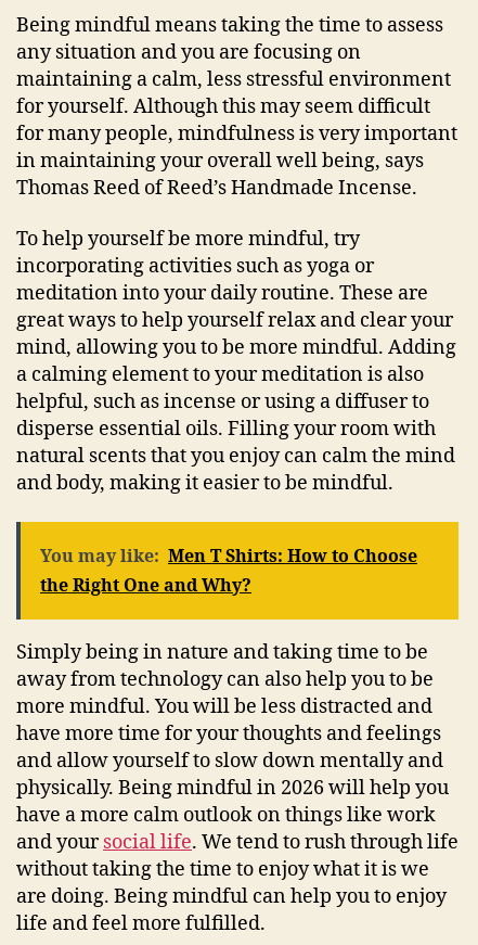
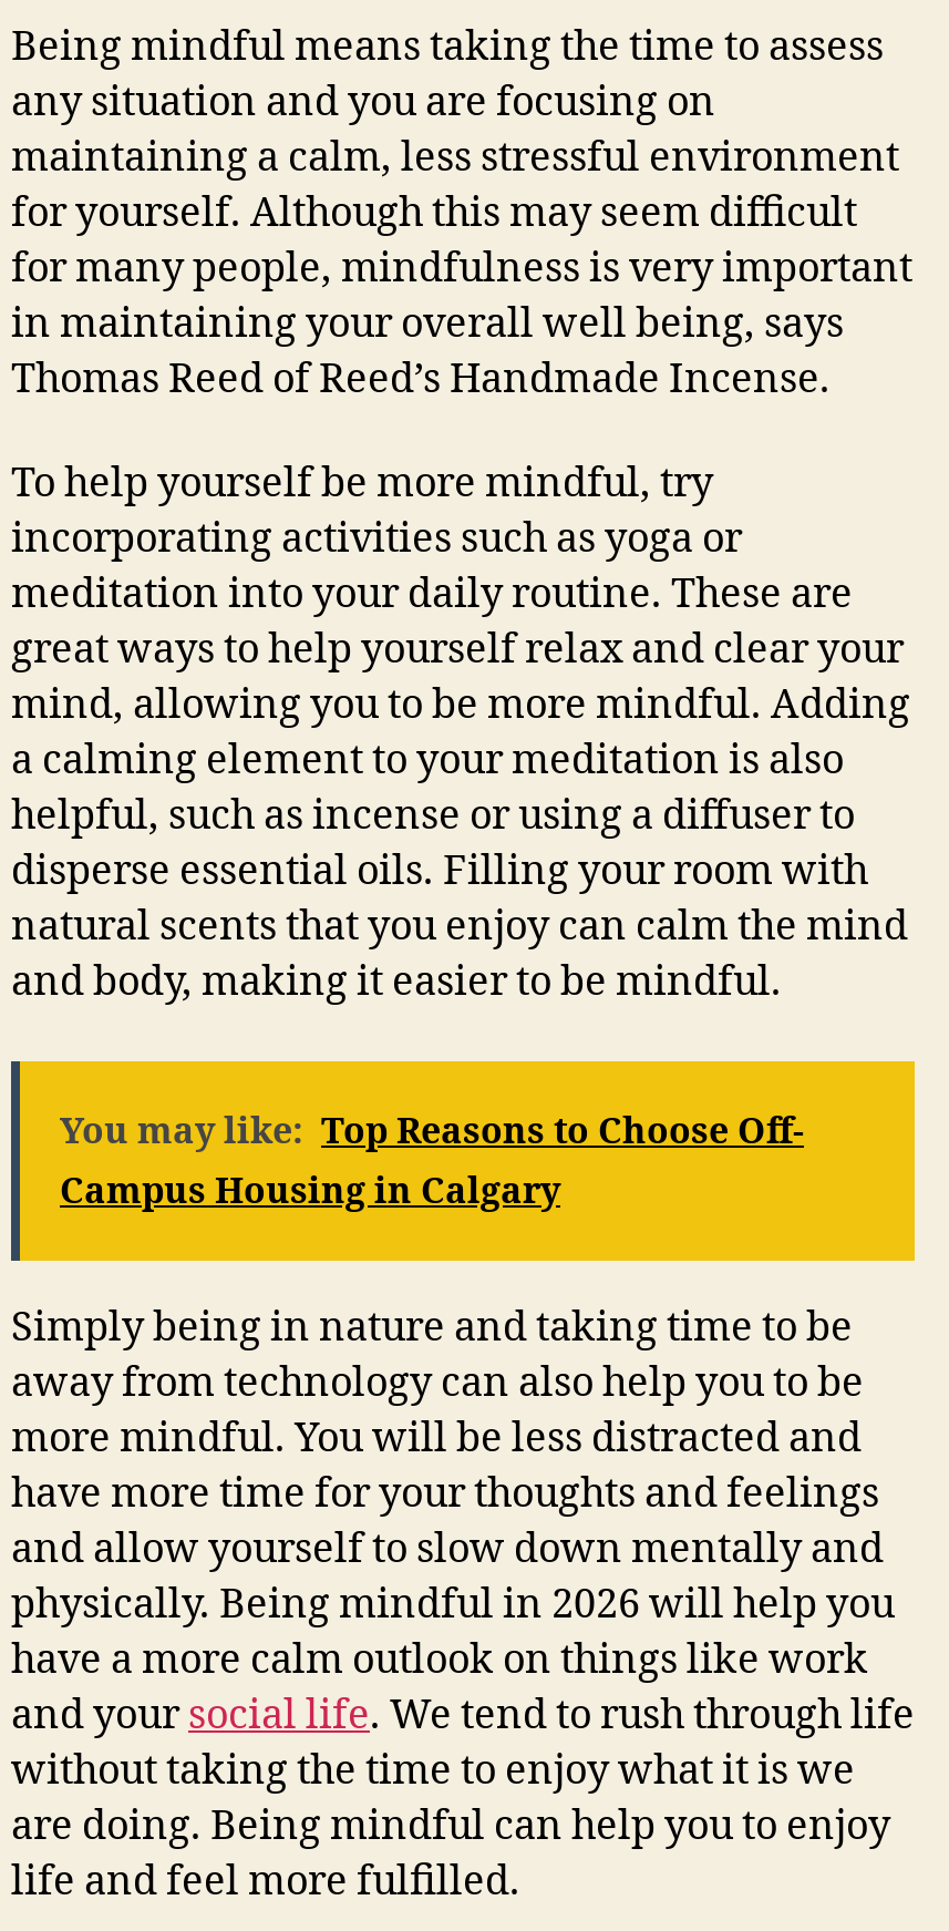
[40,545,417,596] You may like: Men T Shirts: How to Choose | the Right One and Why? -> [60,1109,804,1213] You may like: Top Reasons to Choose Off- | Campus Housing in Calgary

